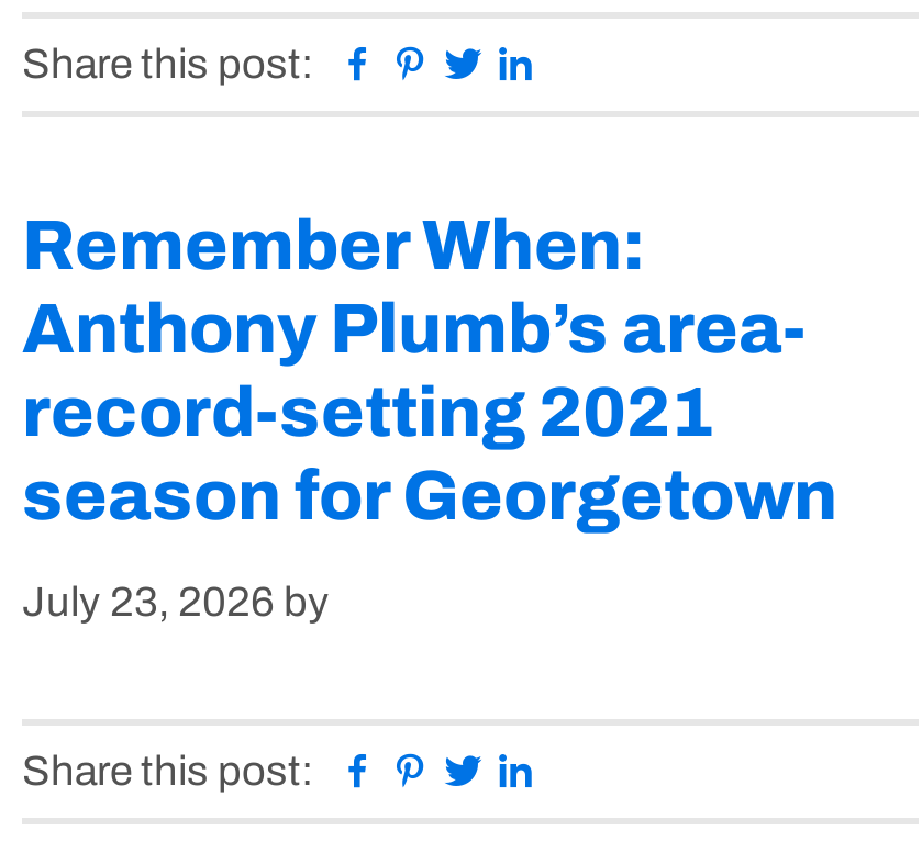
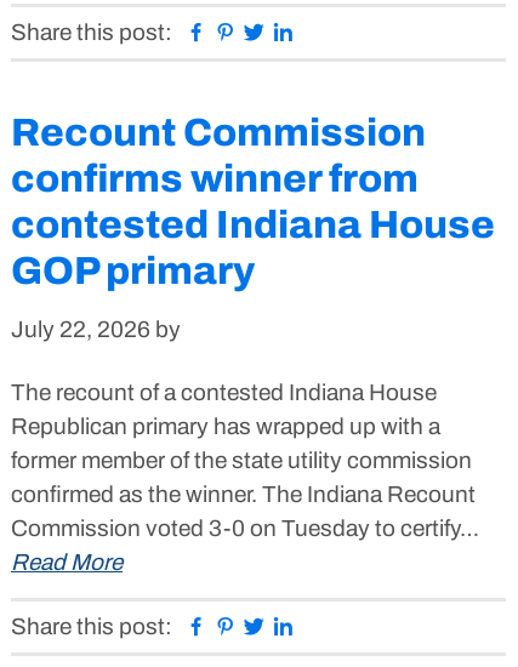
[22,207,837,625] Remember When: | Anthony Plumb’s area- | record-setting 2021 | season for Georgetown | July 23, 2026 by -> [11,112,495,575] Recount Commission | confirms winner from | contested Indiana House | GOP primary | July 22, 2026 by | The recount of a contested Indiana House | Republican primary has wrapped up with a | former member of the state utility commission | confirmed as the winner. The Indiana Recount | Commission voted 3-0 on Tuesday to certify… | Read More

